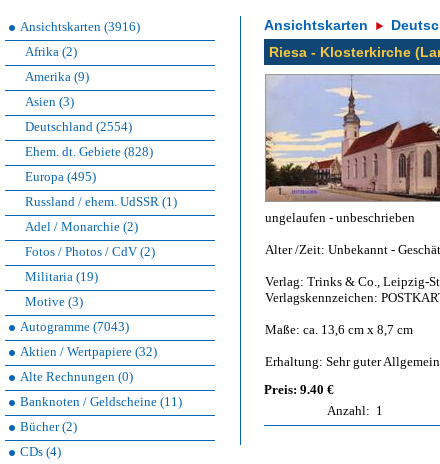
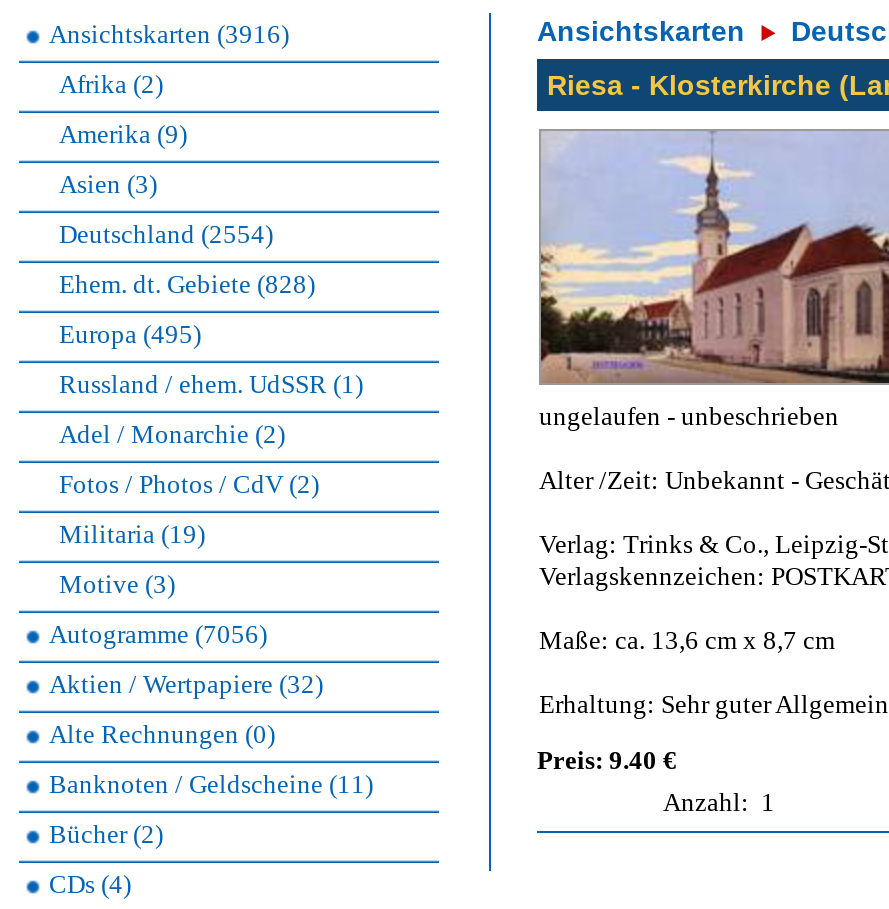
[20,319,129,334] Autogramme (7043) -> [49,619,267,649] Autogramme (7056)

